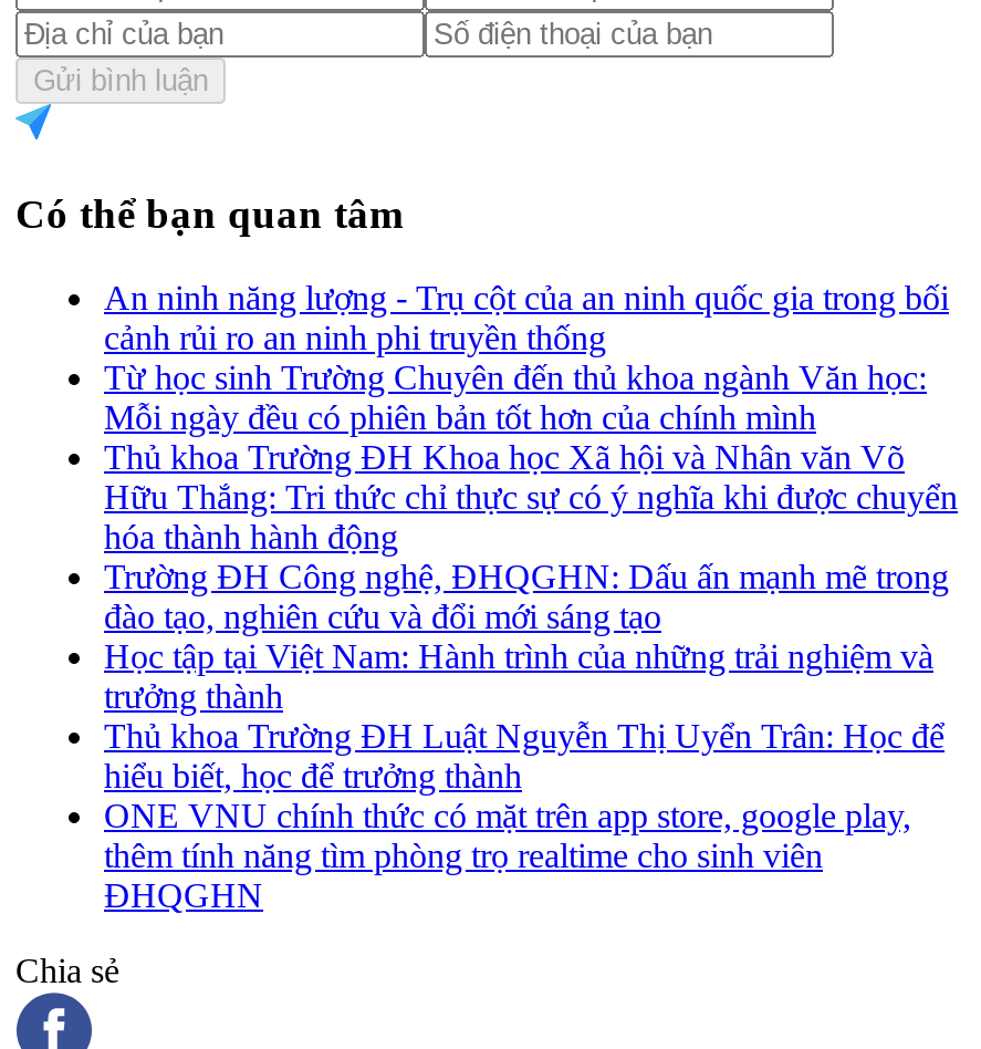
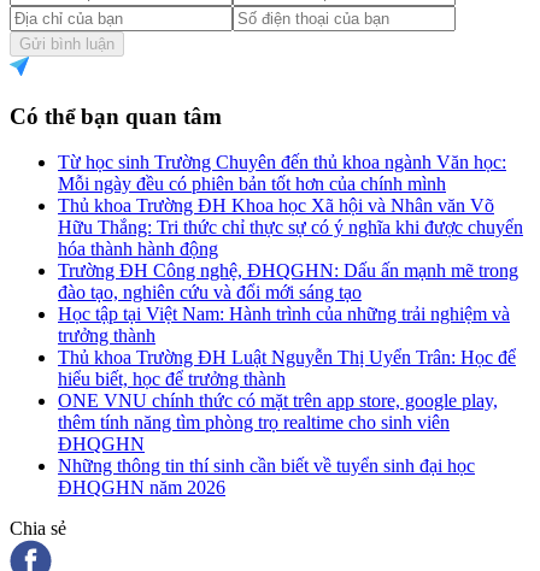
[104,279,949,357] An ninh năng lượng - Trụ cột của an ninh quốc gia trong bối | cảnh rủi ro an ninh phi truyền thống -> none
moved [104,359,958,914] -> [58,152,523,454]: Từ học sinh Trường Chuyên đến thủ khoa ngành Văn học: | Mỗi ngày đều có phiên bản tốt hơn của chính mình | Thủ khoa Trường ĐH Khoa học Xã hội và Nhân văn Võ | ... | thêm tính năng tìm phòng trọ realtime cho sinh viên | ĐHQGHN
none -> [58,456,475,498] Những thông tin thí sinh cần biết về tuyển sinh đại học | ĐHQGHN năm 2026

